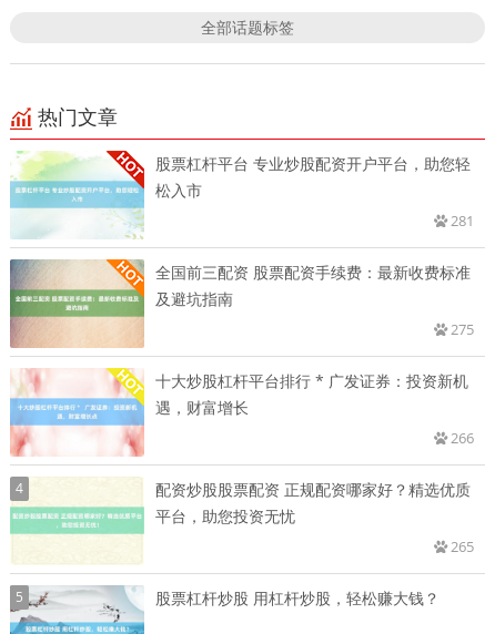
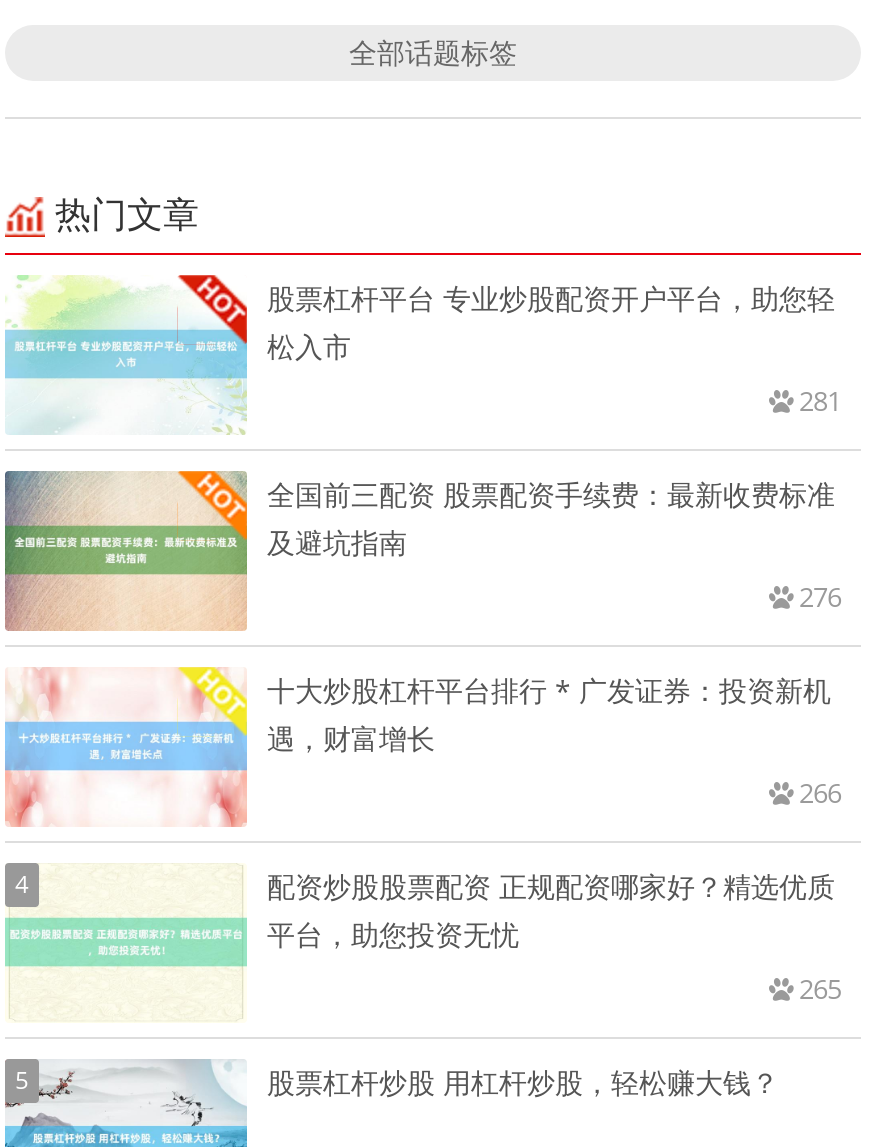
[451,319,474,339] 275 -> [799,578,841,614] 276

